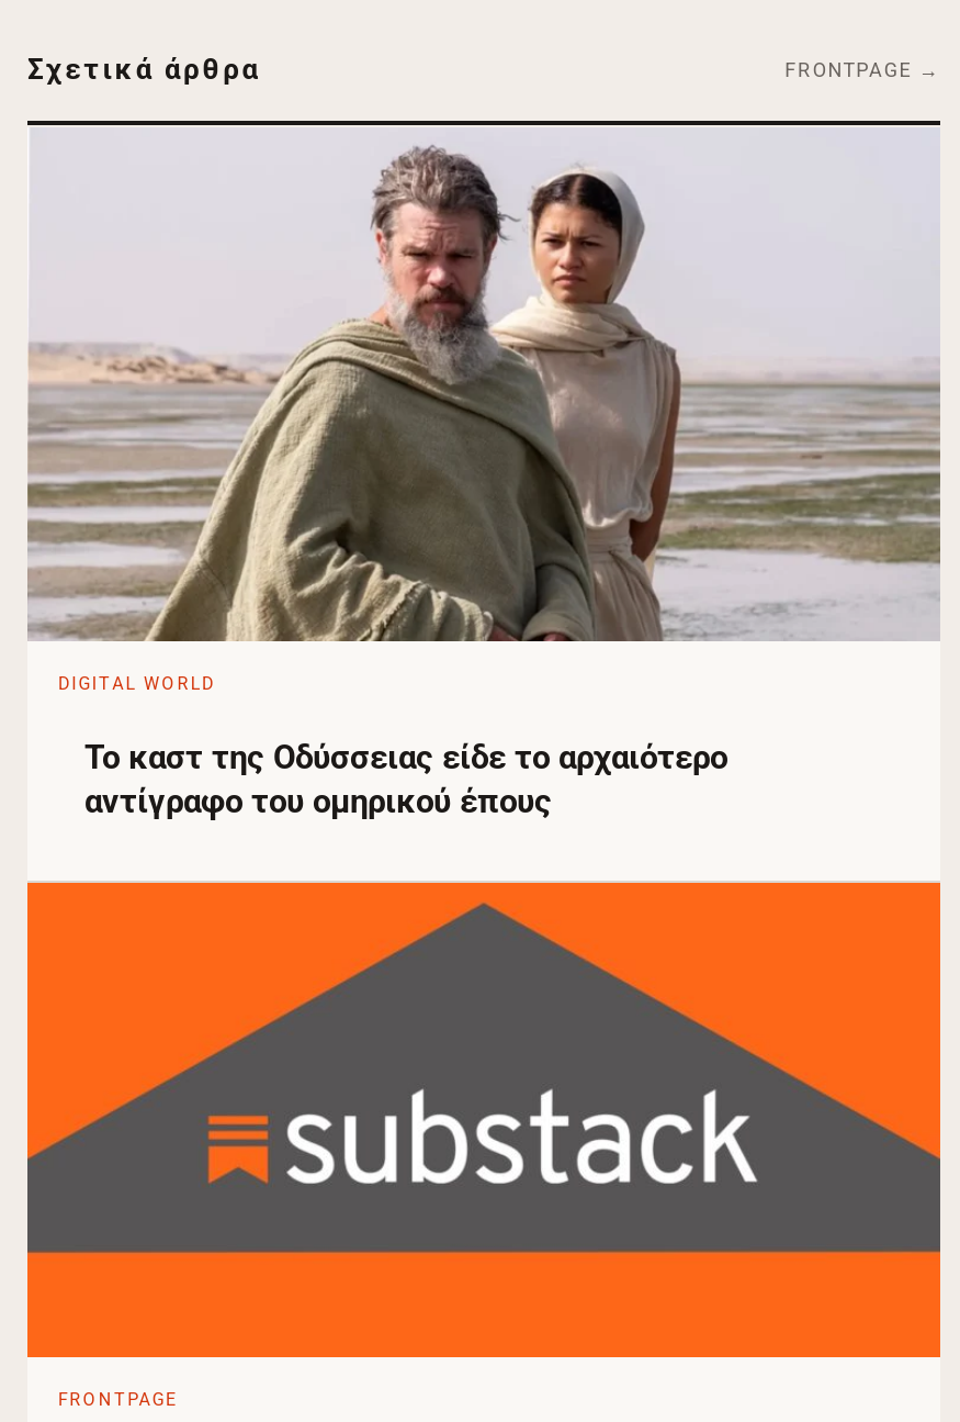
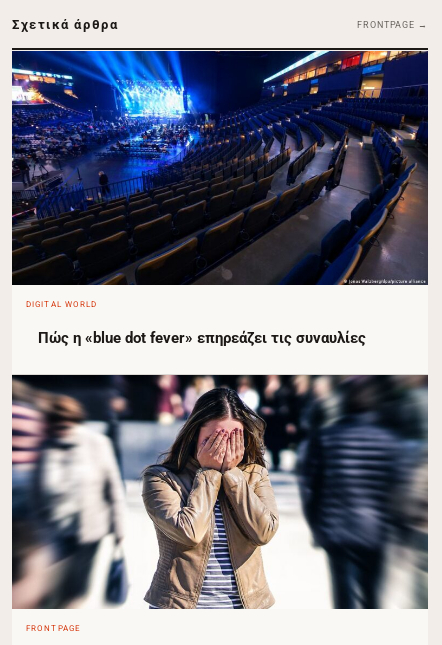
[25,125,940,643] [image] -> [11,50,429,286] [image]
[84,737,727,821] Το καστ της Οδύσσειας είδε το αρχαιότερο | αντίγραφο του ομηρικού έπους -> [38,329,366,347] Πώς η «blue dot fever» επηρεάζει τις συναυλίες
[25,843,942,1359] [image] -> [11,374,429,610] [image]

